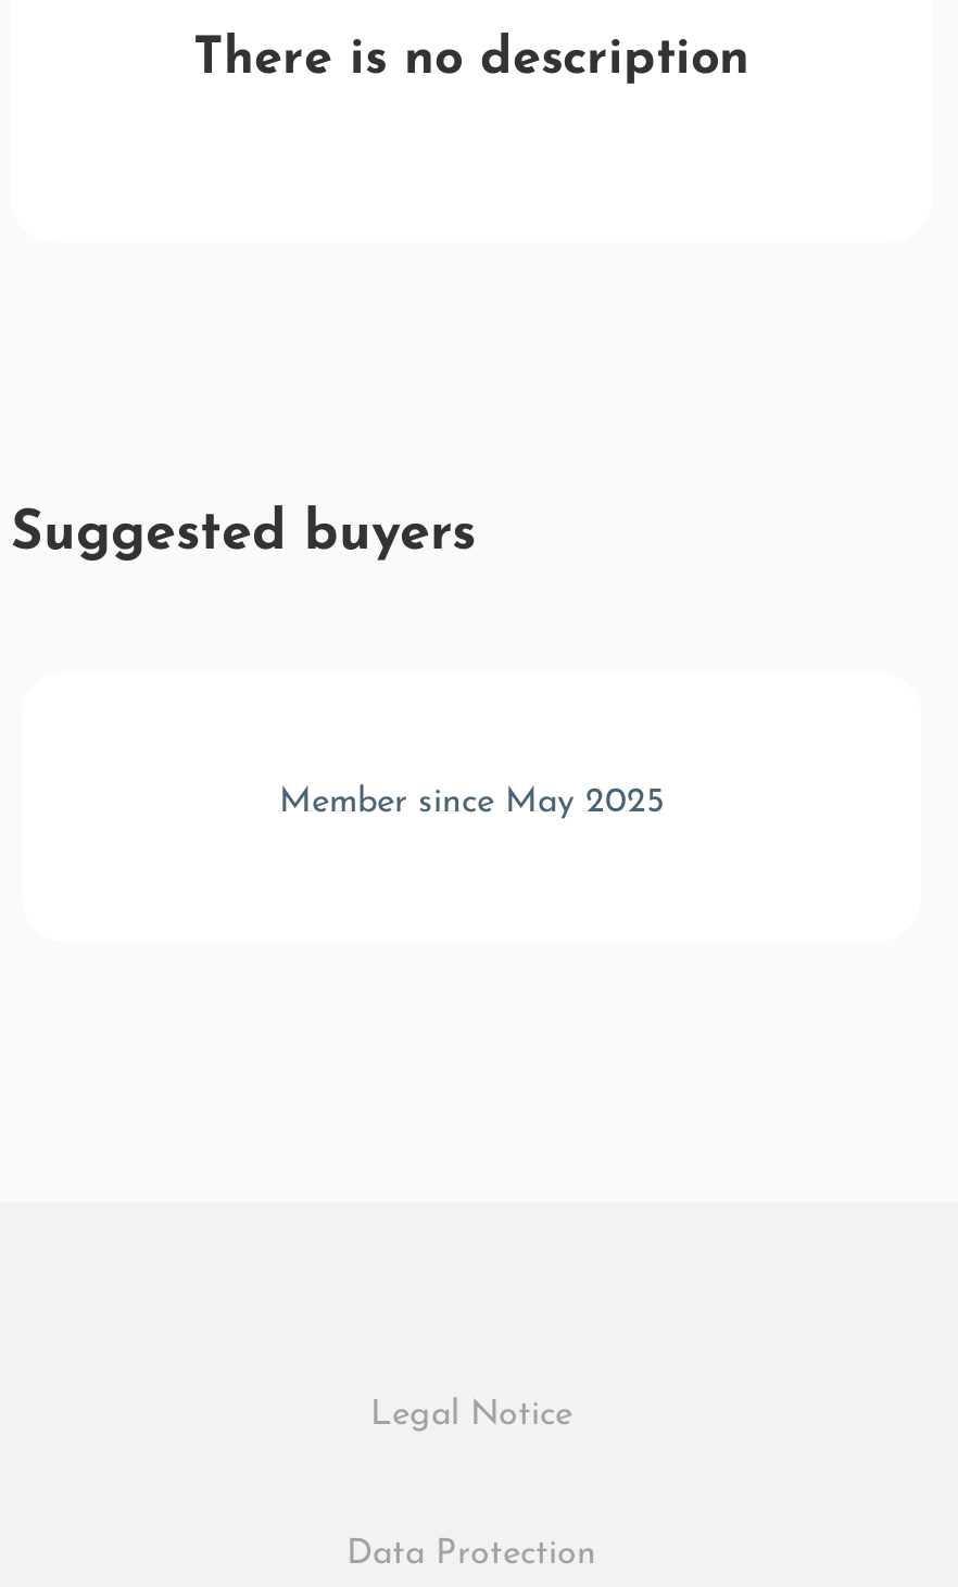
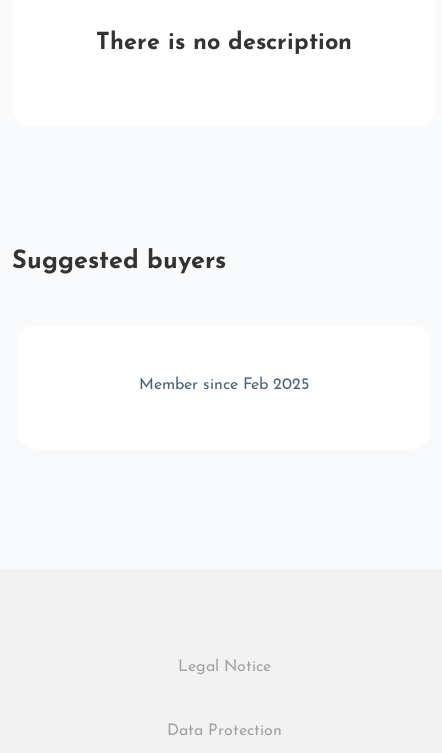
[279,786,664,821] Member since May 2025 -> [139,377,309,393] Member since Feb 2025

